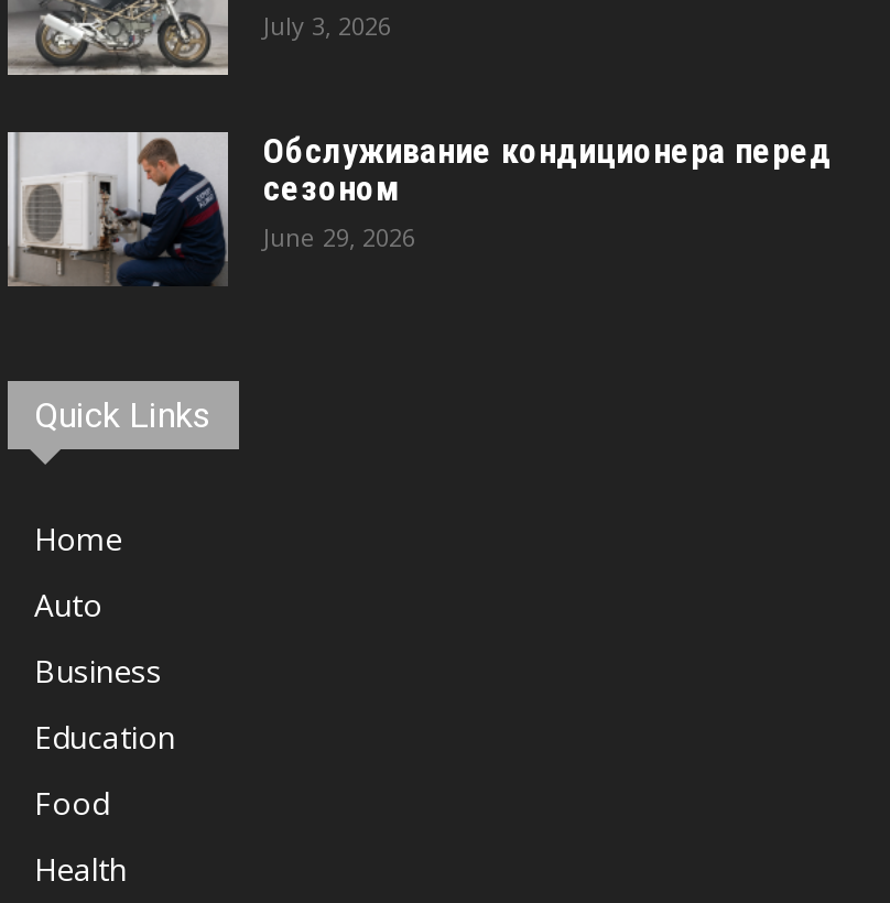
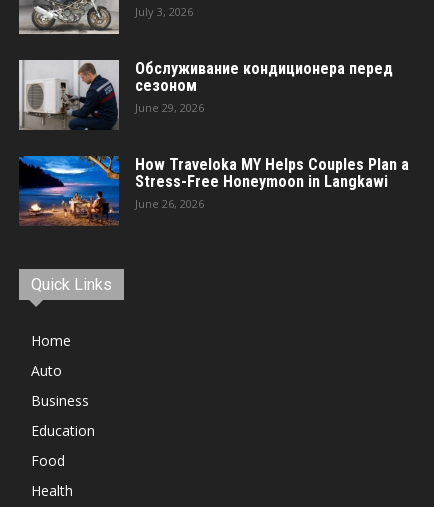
none -> [18,155,409,227] [image] | How Traveloka MY Helps Couples Plan a | Stress-Free Honeymoon in Langkawi | June 26, 2026

